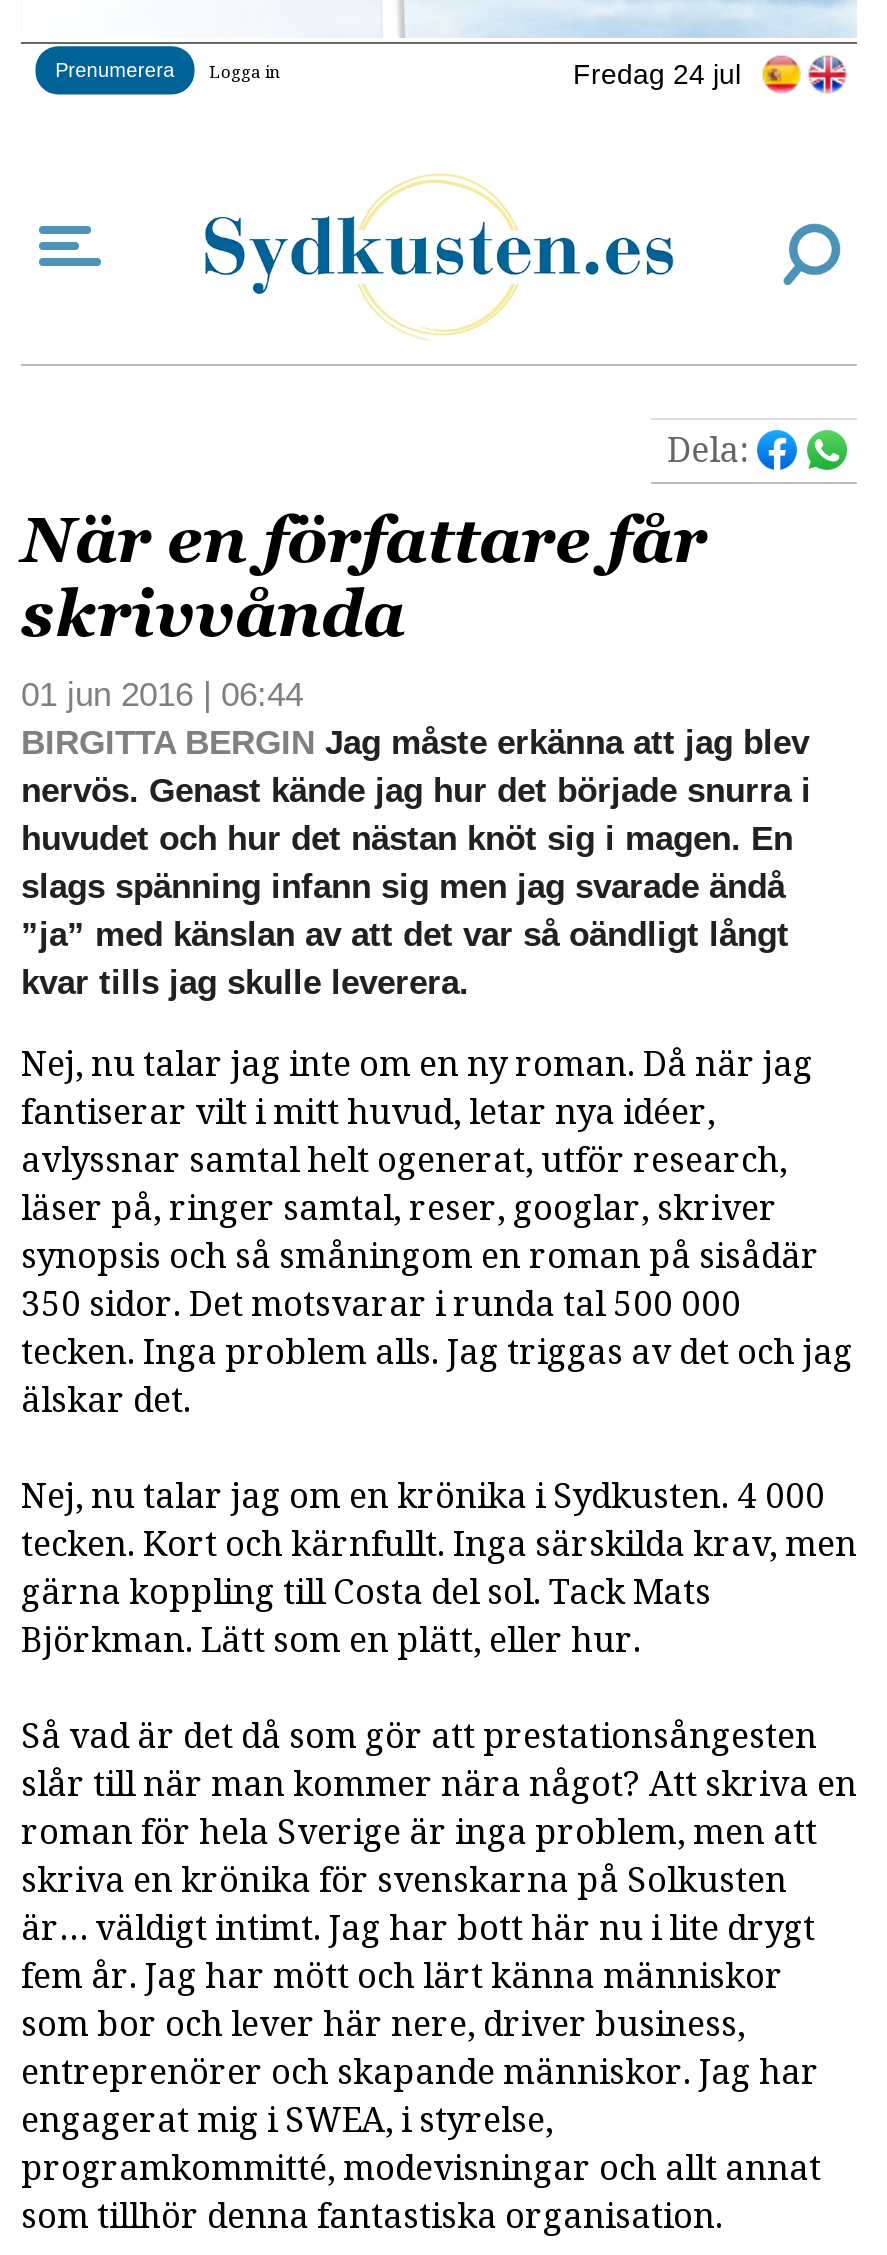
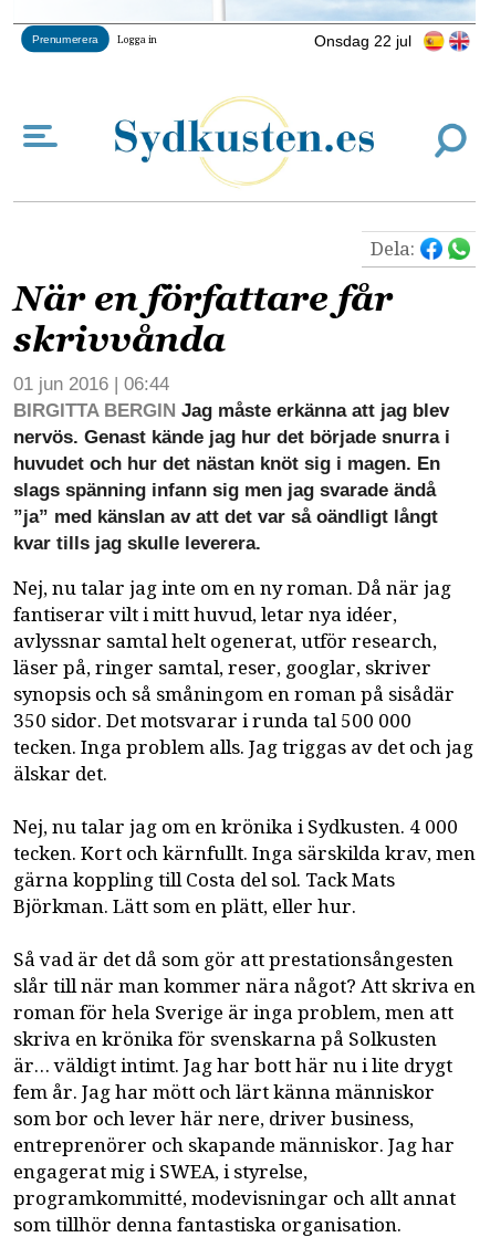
[573,57,741,89] Fredag 24 jul -> [314,32,411,49] Onsdag 22 jul

